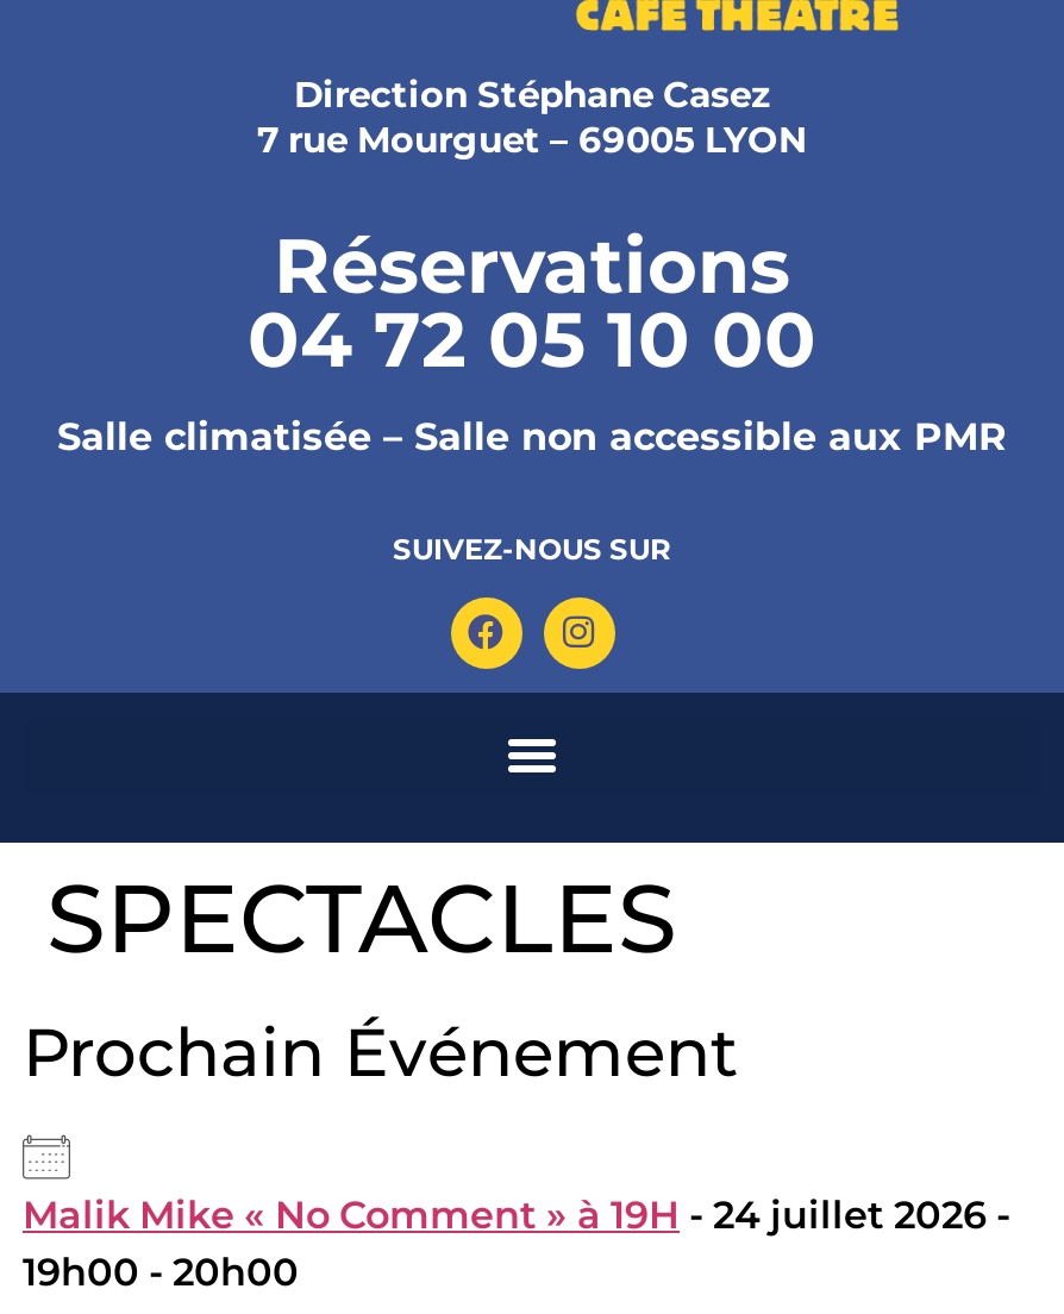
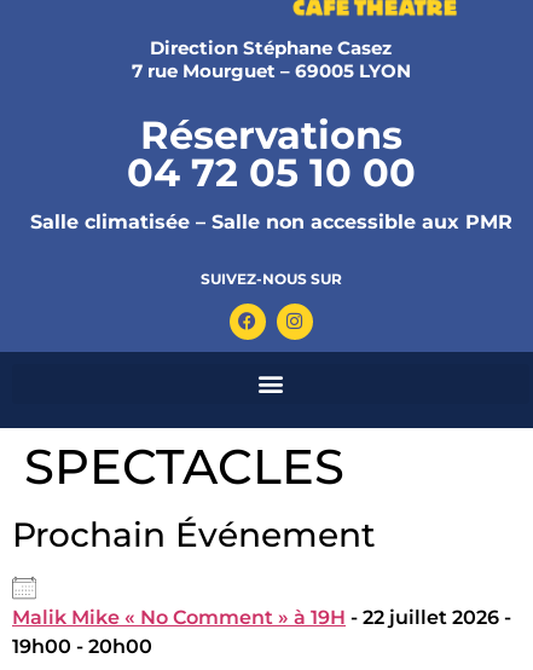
[23,1191,1010,1237] Malik Mike « No Comment » à 19H - 24 juillet 2026 - -> [12,605,511,628] Malik Mike « No Comment » à 19H - 22 juillet 2026 -

